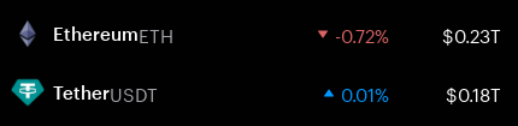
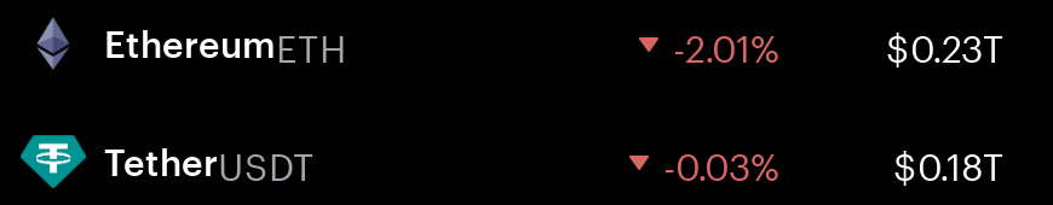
[335,19,501,48] -0.72% $0.23T -> [673,13,1005,71] -2.01% $0.23T
[341,78,501,107] 0.01% $0.18T -> [663,131,1005,189] -0.03% $0.18T

